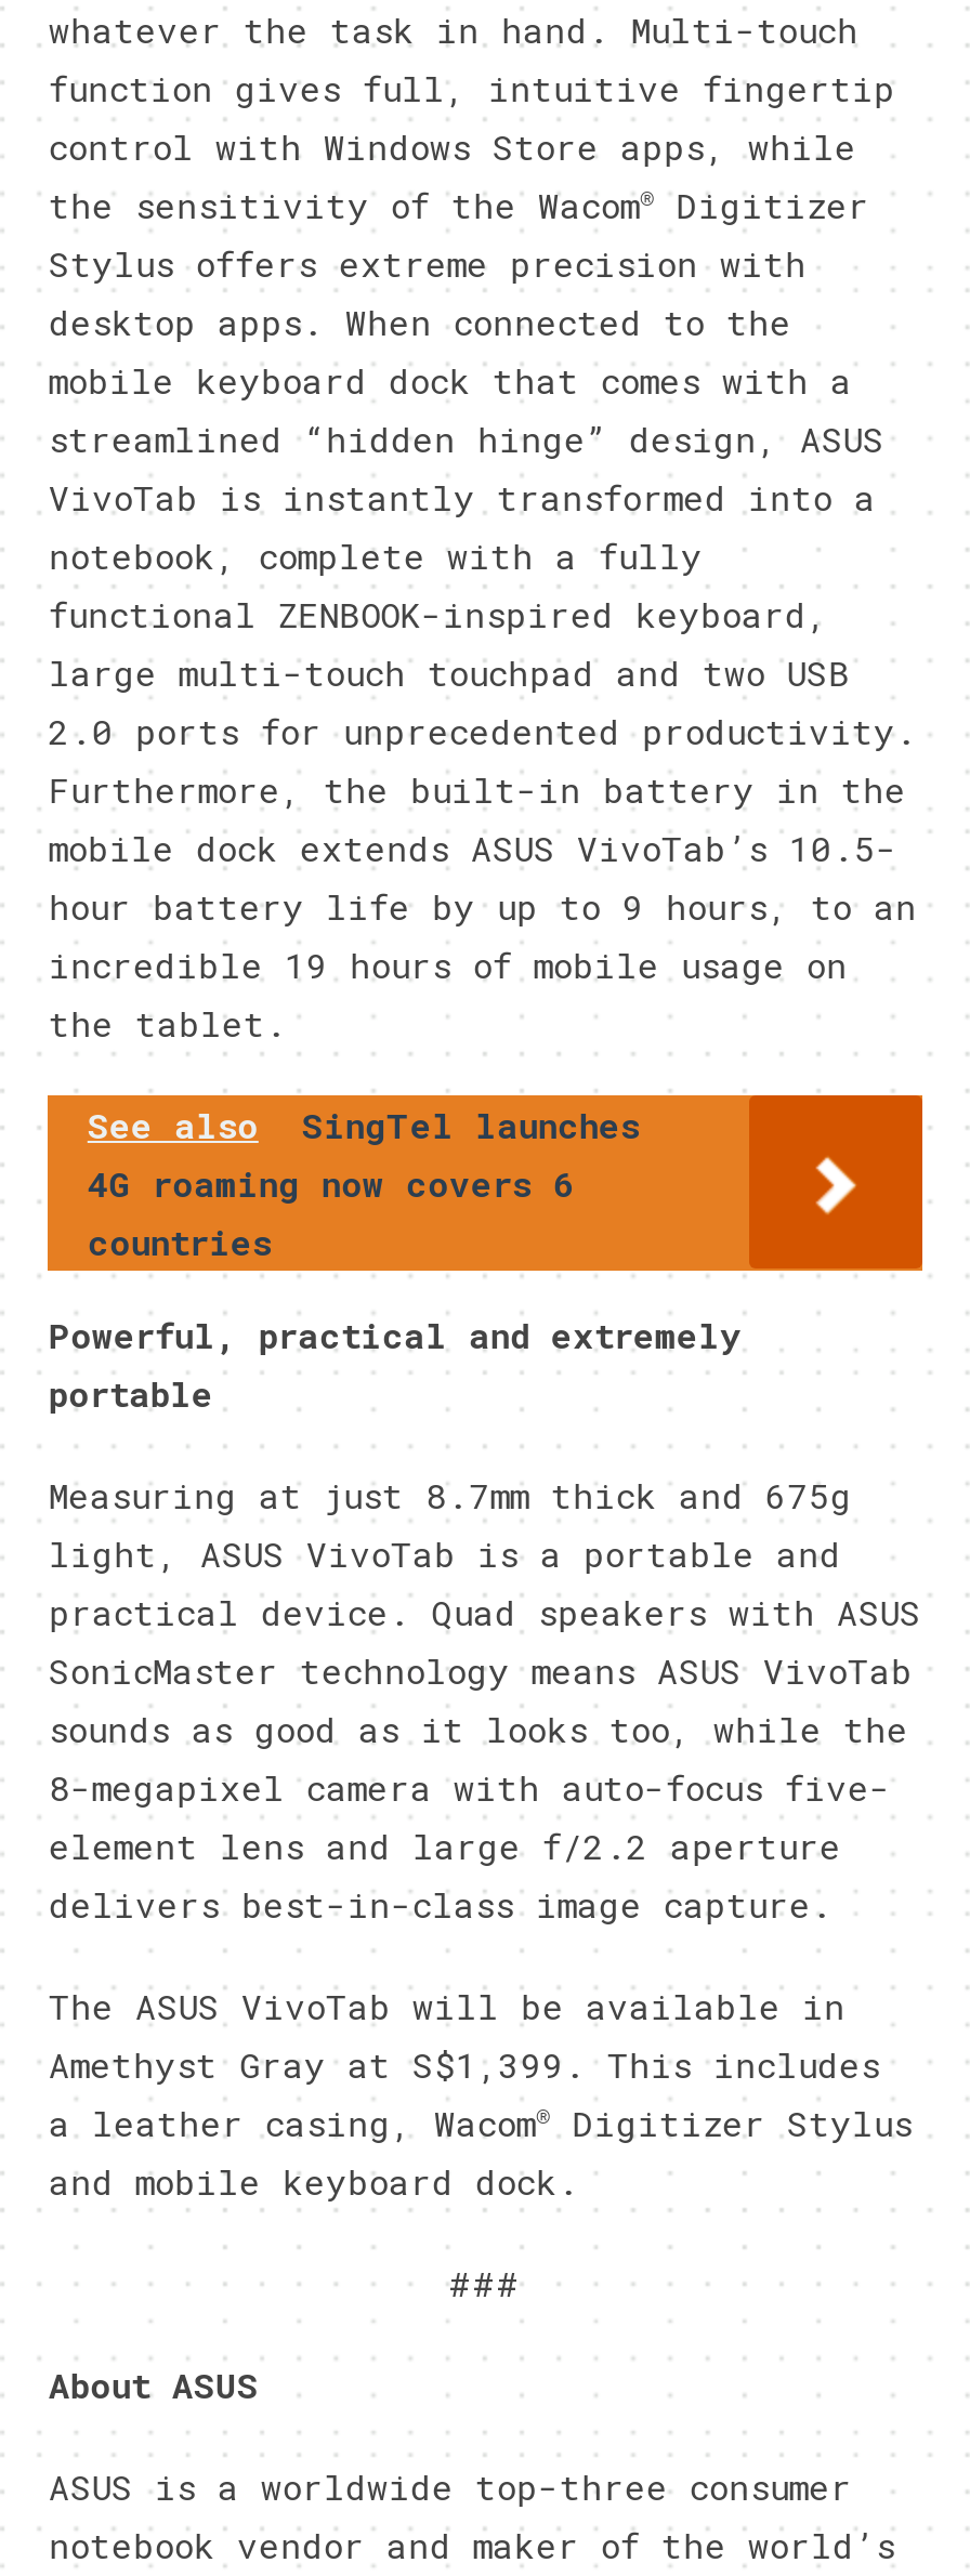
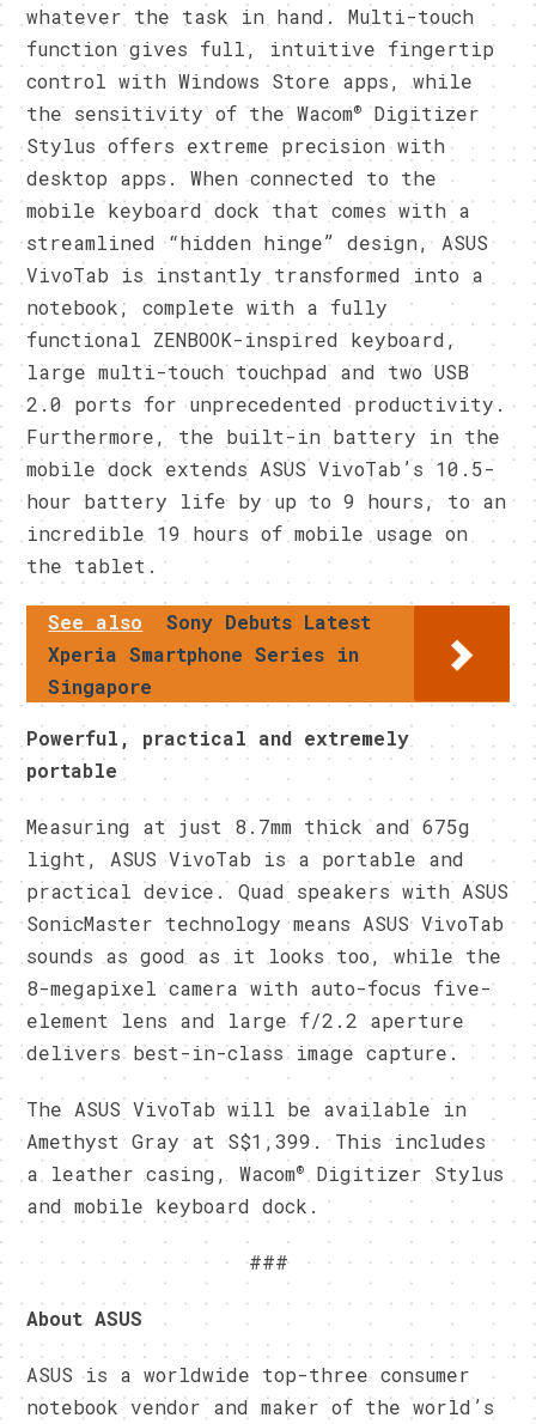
[87,1102,640,1265] SingTel launches | 4G roaming now covers 6 | countries -> [48,609,371,699] Sony Debuts Latest | Xperia Smartphone Series in | Singapore

